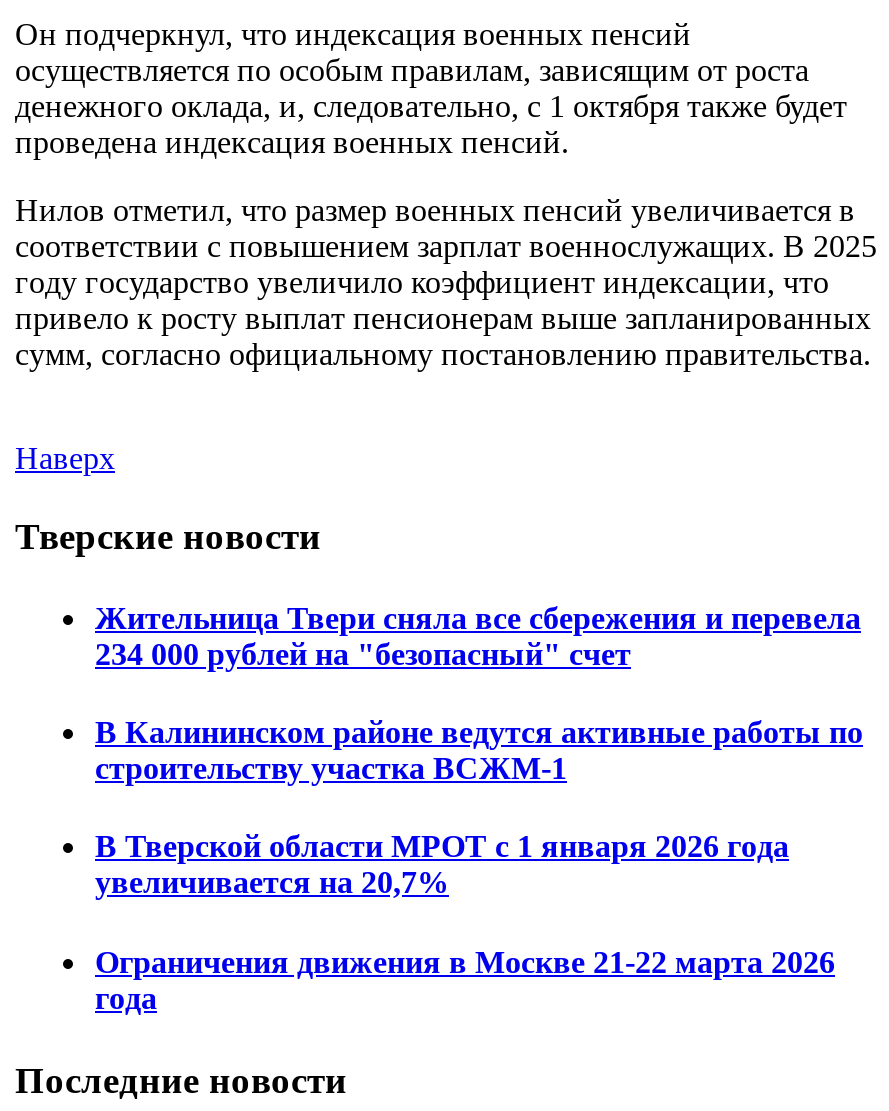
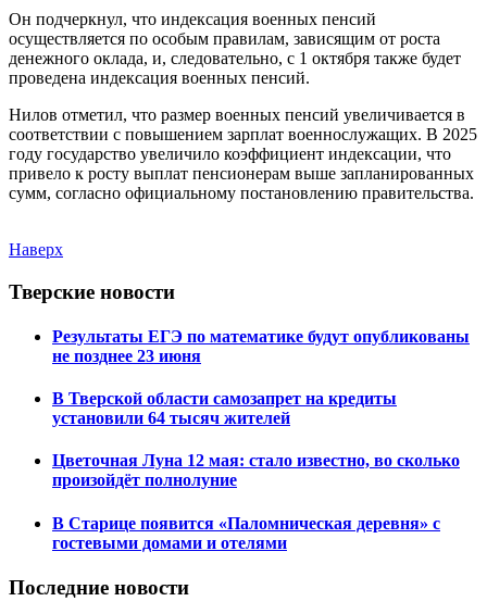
[95,601,861,671] Жительница Твери сняла все сбережения и перевела | 234 000 рублей на "безопасный" счет -> [52,327,470,365] Результаты ЕГЭ по математике будут опубликованы | не позднее 23 июня
[95,715,863,785] В Калининском районе ведутся активные работы по | строительству участка ВСЖМ-1 -> [52,389,397,427] В Тверской области самозапрет на кредиты | установили 64 тысяч жителей
[95,830,789,900] В Тверской области МРОТ с 1 января 2026 года | увеличивается на 20,7% -> [52,452,460,490] Цветочная Луна 12 мая: стало известно, во сколько | произойдёт полнолуние
[95,945,835,1015] Ограничения движения в Москве 21-22 марта 2026 | года -> [52,514,440,552] В Старице появится «Паломническая деревня» с | гостевыми домами и отелями

